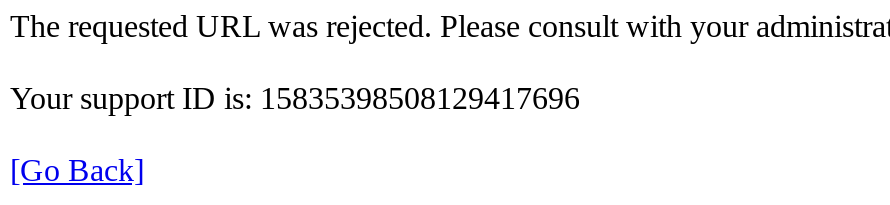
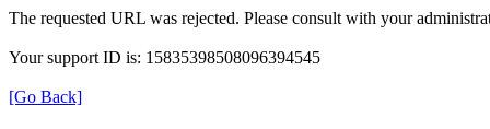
[10,81,580,115] Your support ID is: 15835398508129417696 -> [9,48,320,67] Your support ID is: 15835398508096394545

